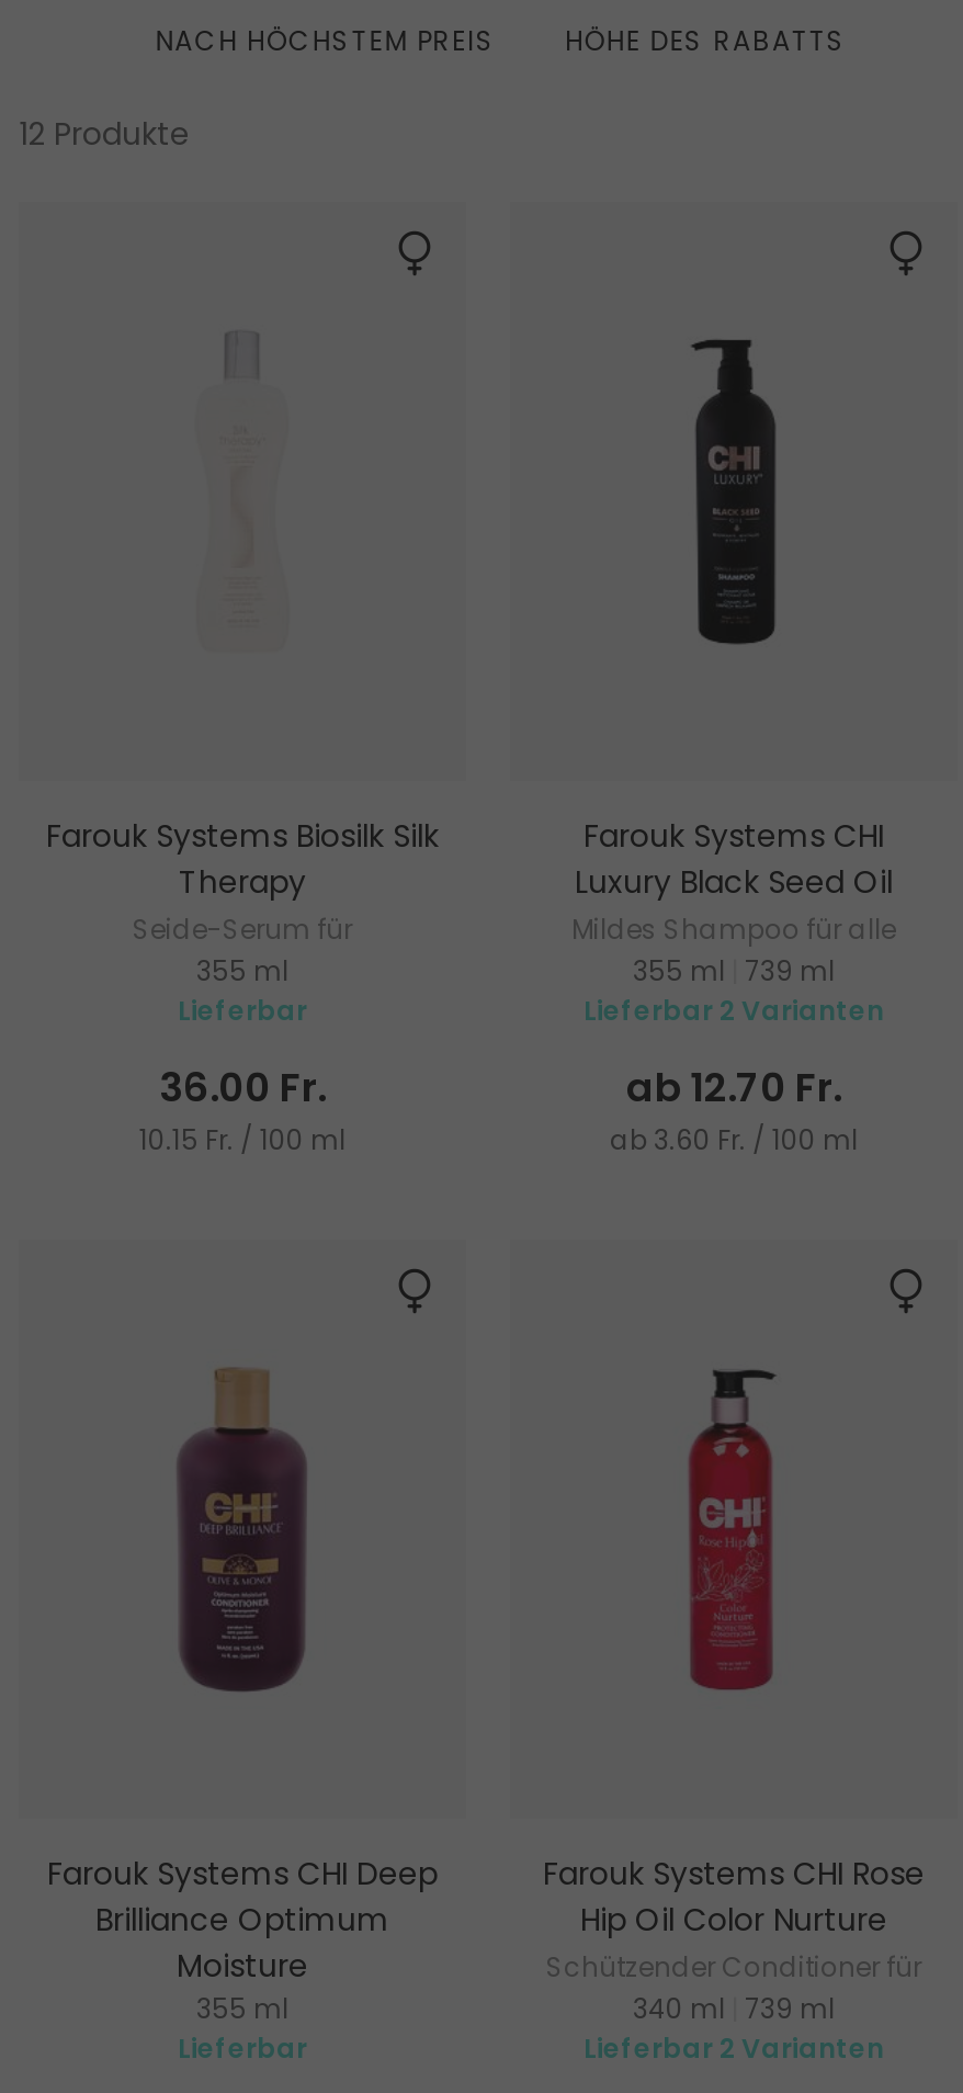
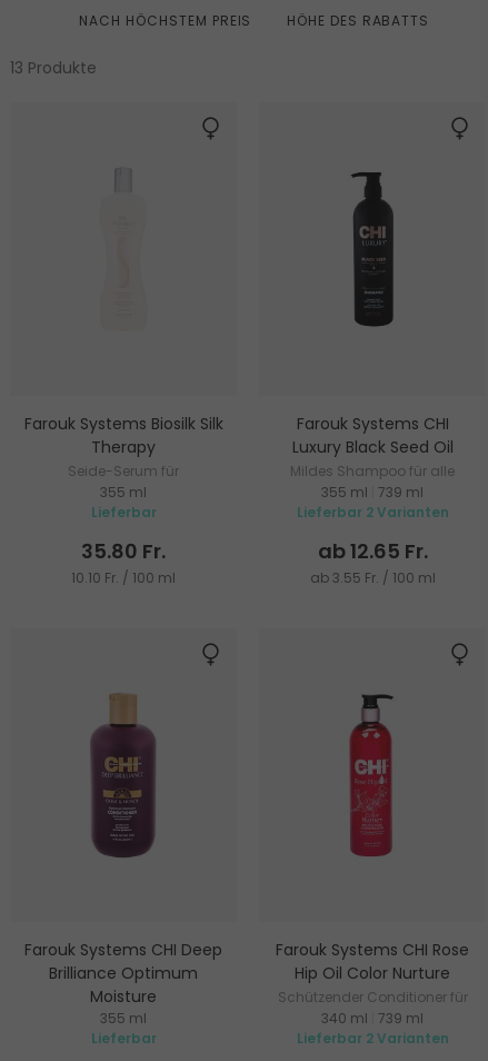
[19,113,190,157] 12 Produkte -> [10,57,97,79] 13 Produkte
[159,1061,326,1115] 36.00 Fr. -> [81,538,166,565] 35.80 Fr.
[626,1061,841,1115] ab 12.70 Fr. -> [317,538,427,565] ab 12.65 Fr.
[139,1122,345,1159] 10.15 Fr. / 100 ml -> [71,569,176,588] 10.10 Fr. / 100 ml
[610,1122,858,1159] ab 3.60 Fr. / 100 ml -> [310,569,435,588] ab 3.55 Fr. / 100 ml

